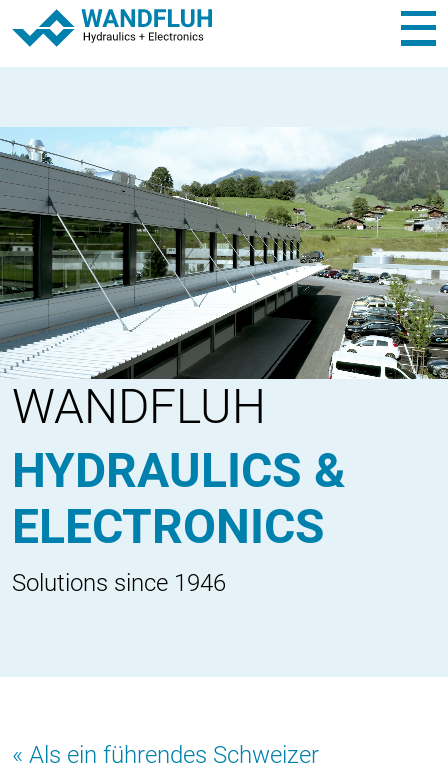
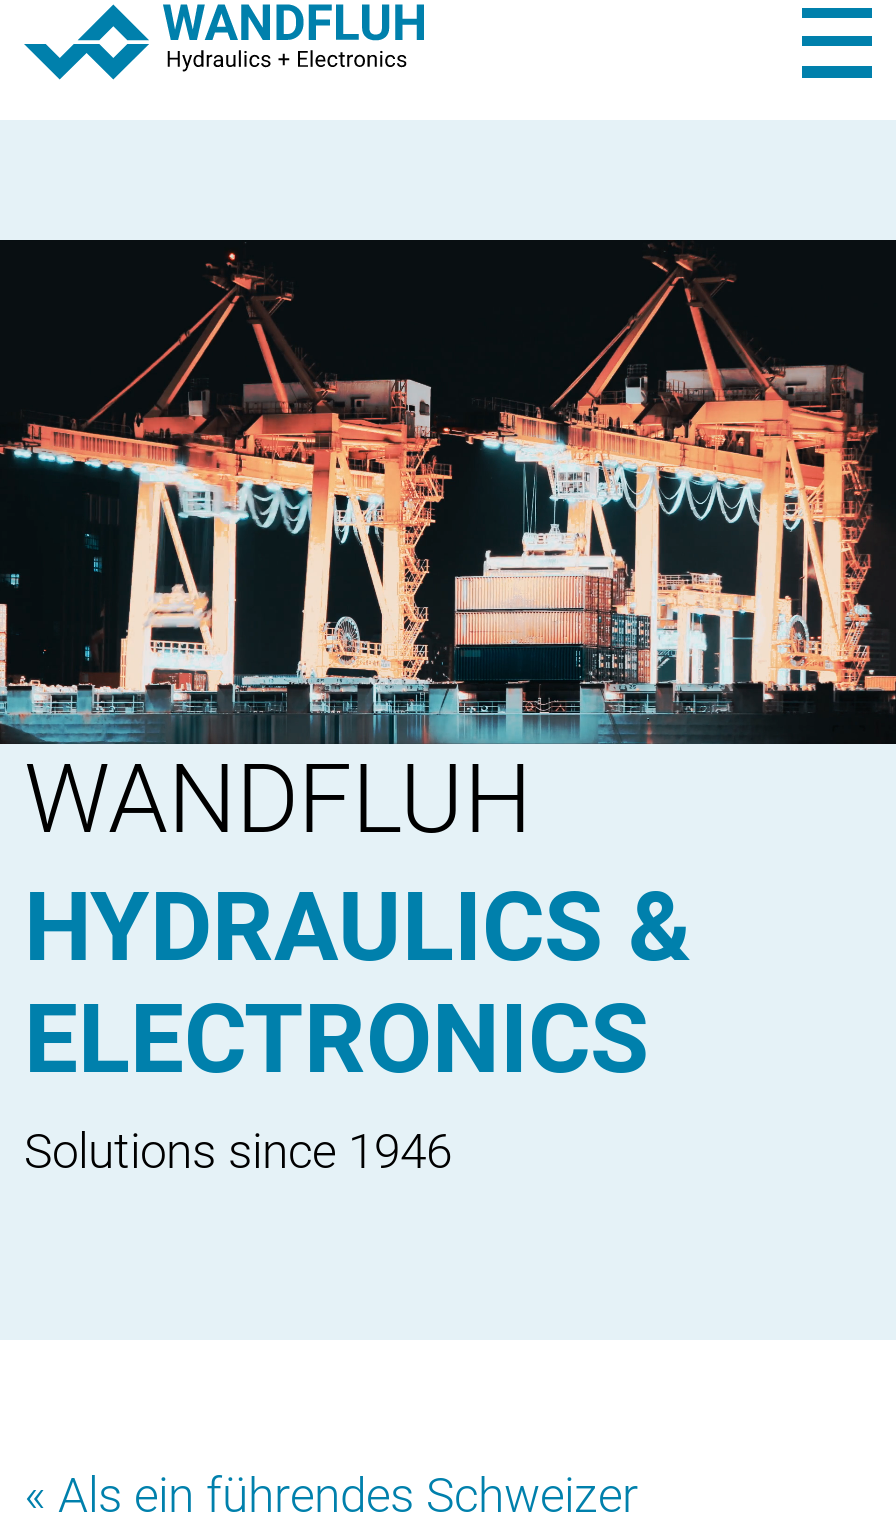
[3,127,445,380] [image] -> [6,238,890,746] [image]

